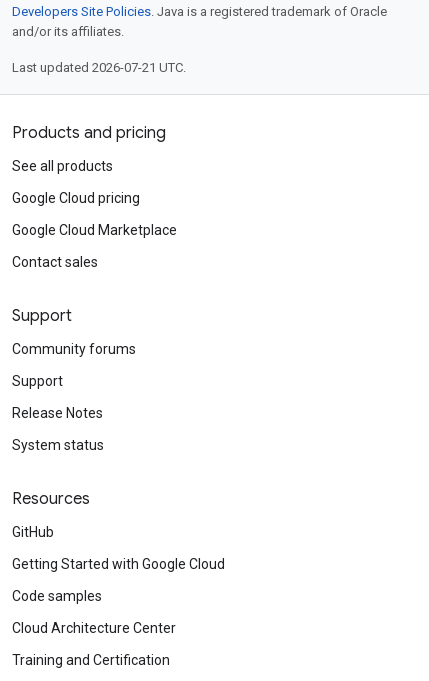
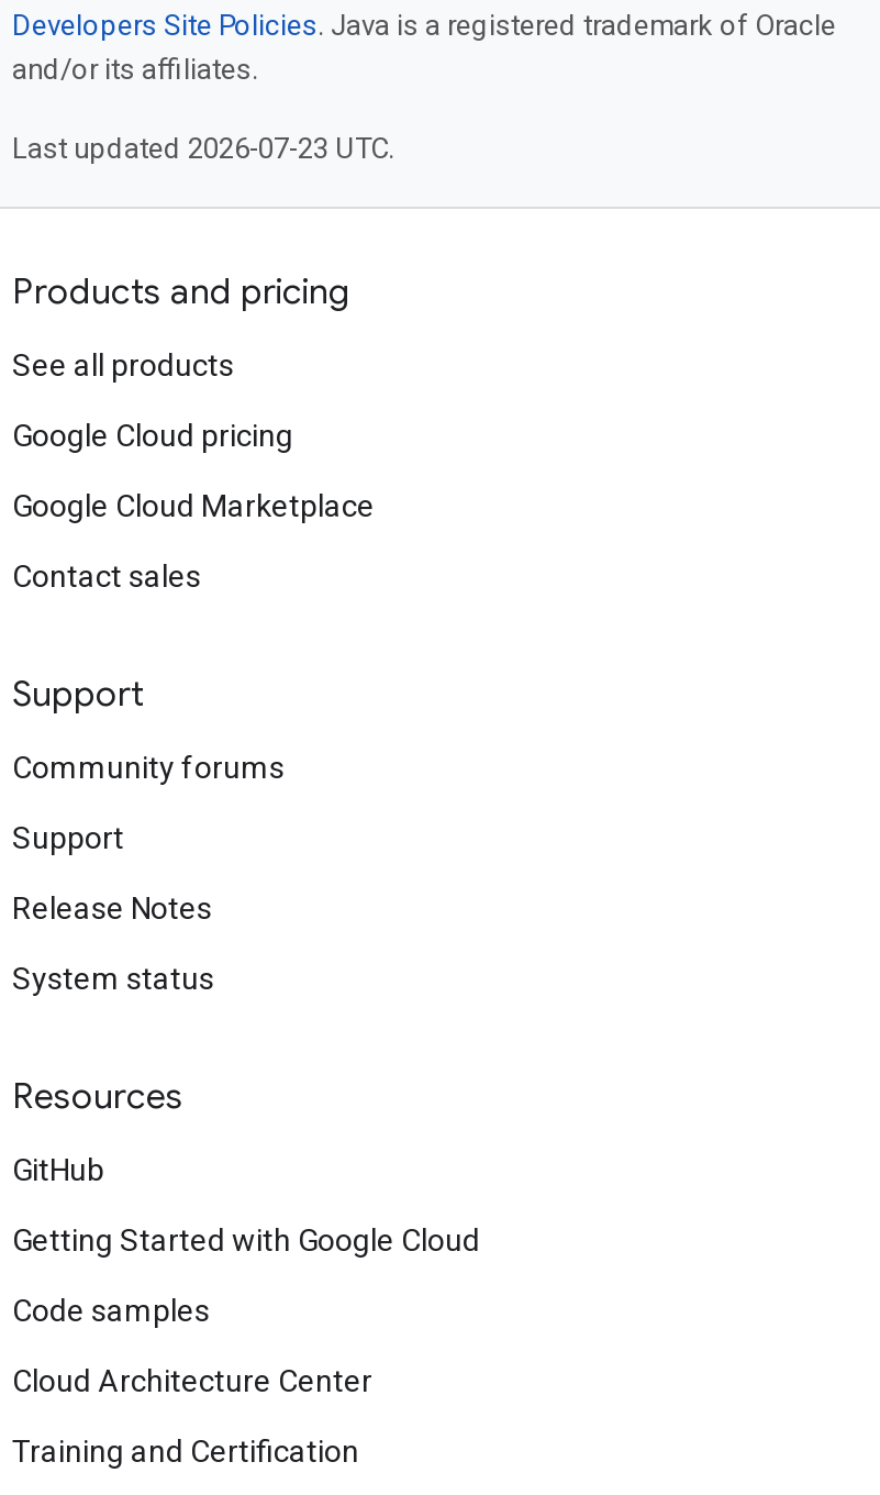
[12,60,186,75] Last updated 2026-07-21 UTC. -> [12,132,394,165] Last updated 2026-07-23 UTC.

